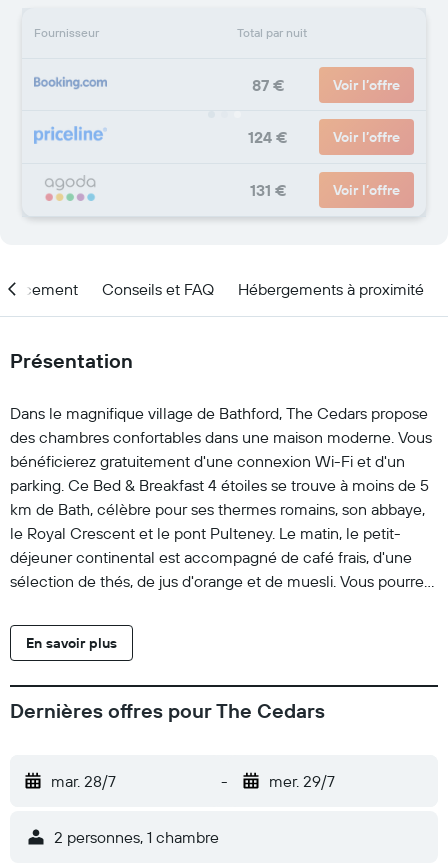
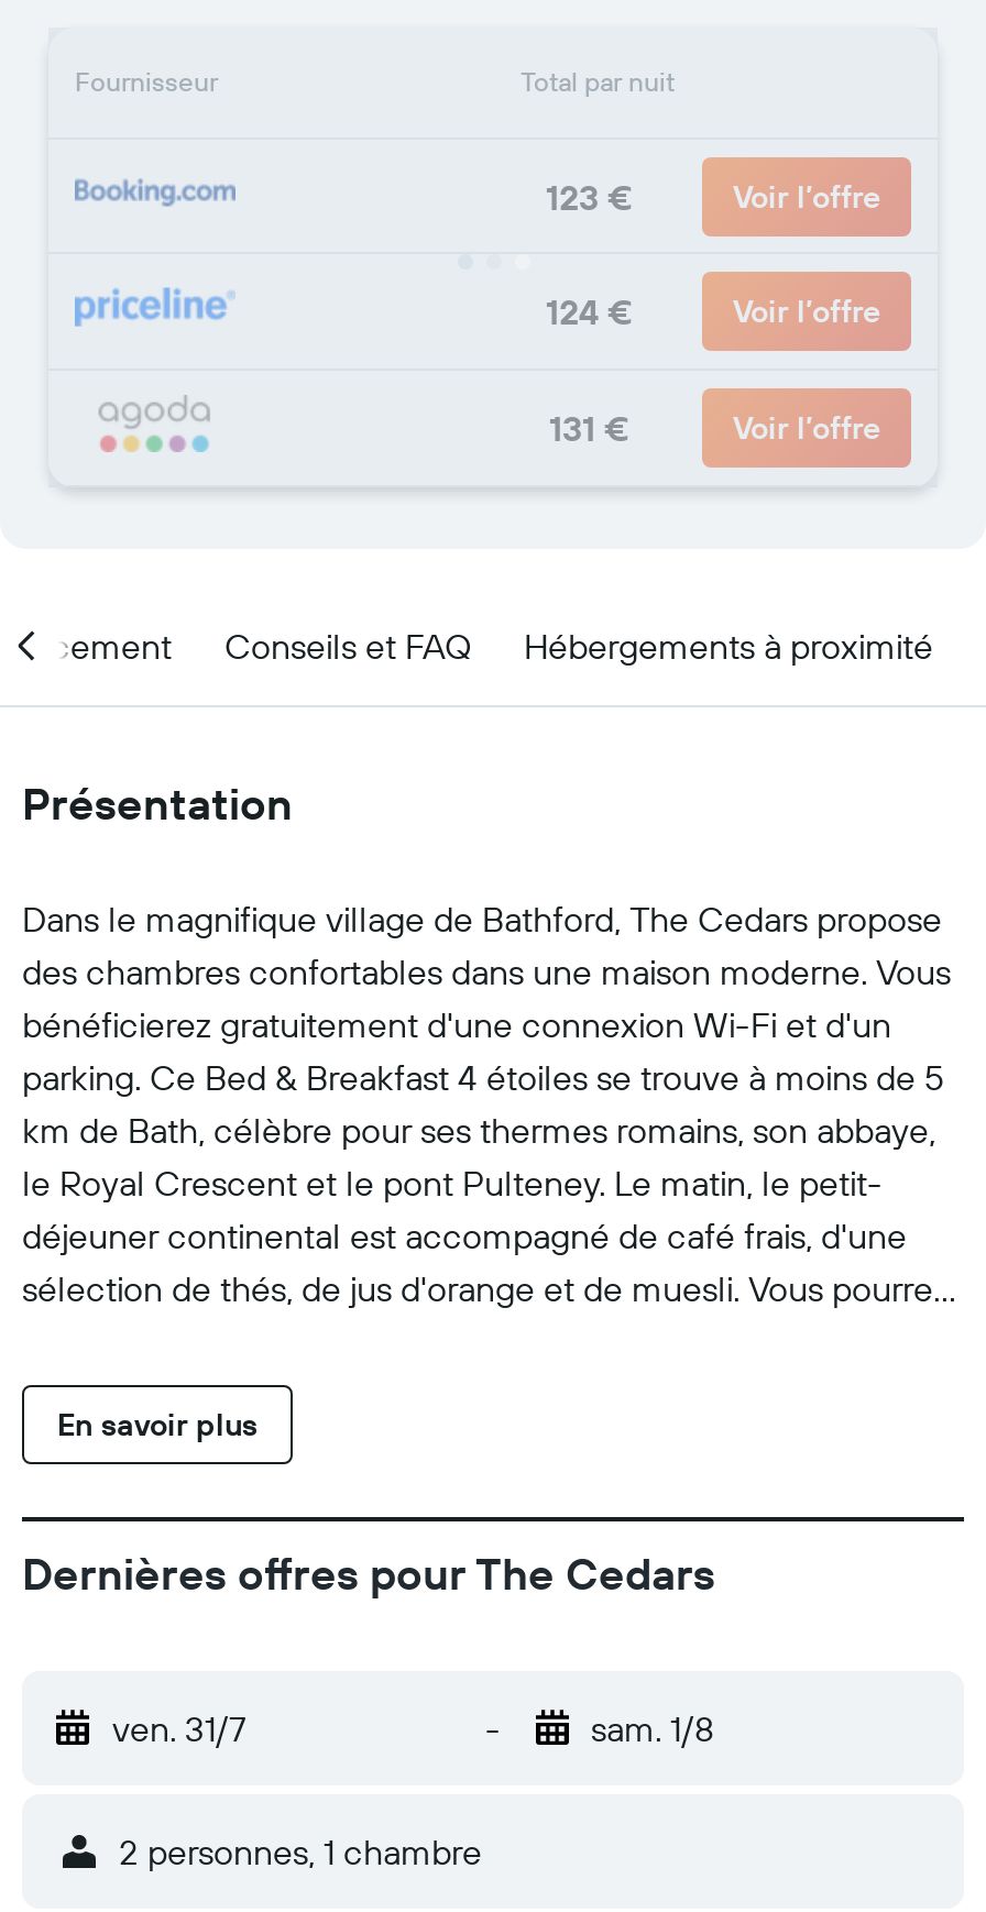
[251,74,283,94] 87 € -> [546,174,632,218] 123 €
[51,771,116,791] mar. 28/7 -> [112,1706,246,1750] ven. 31/7
[268,771,334,791] mer. 29/7 -> [591,1706,714,1750] sam. 1/8

